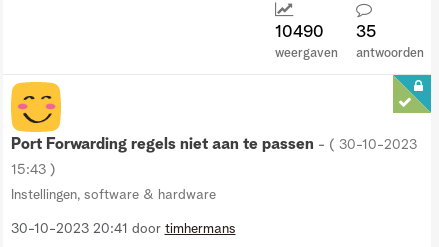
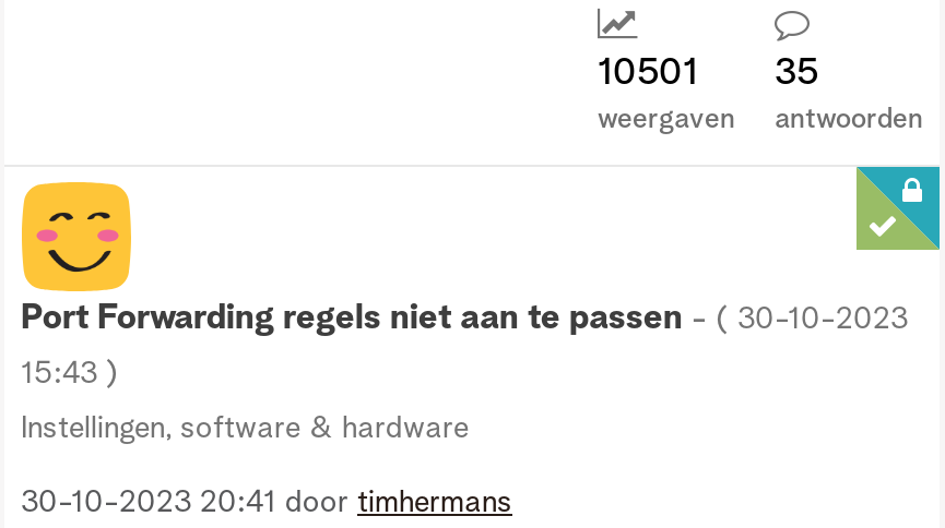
[274,24,323,41] 10490 -> [598,56,698,93] 10501

